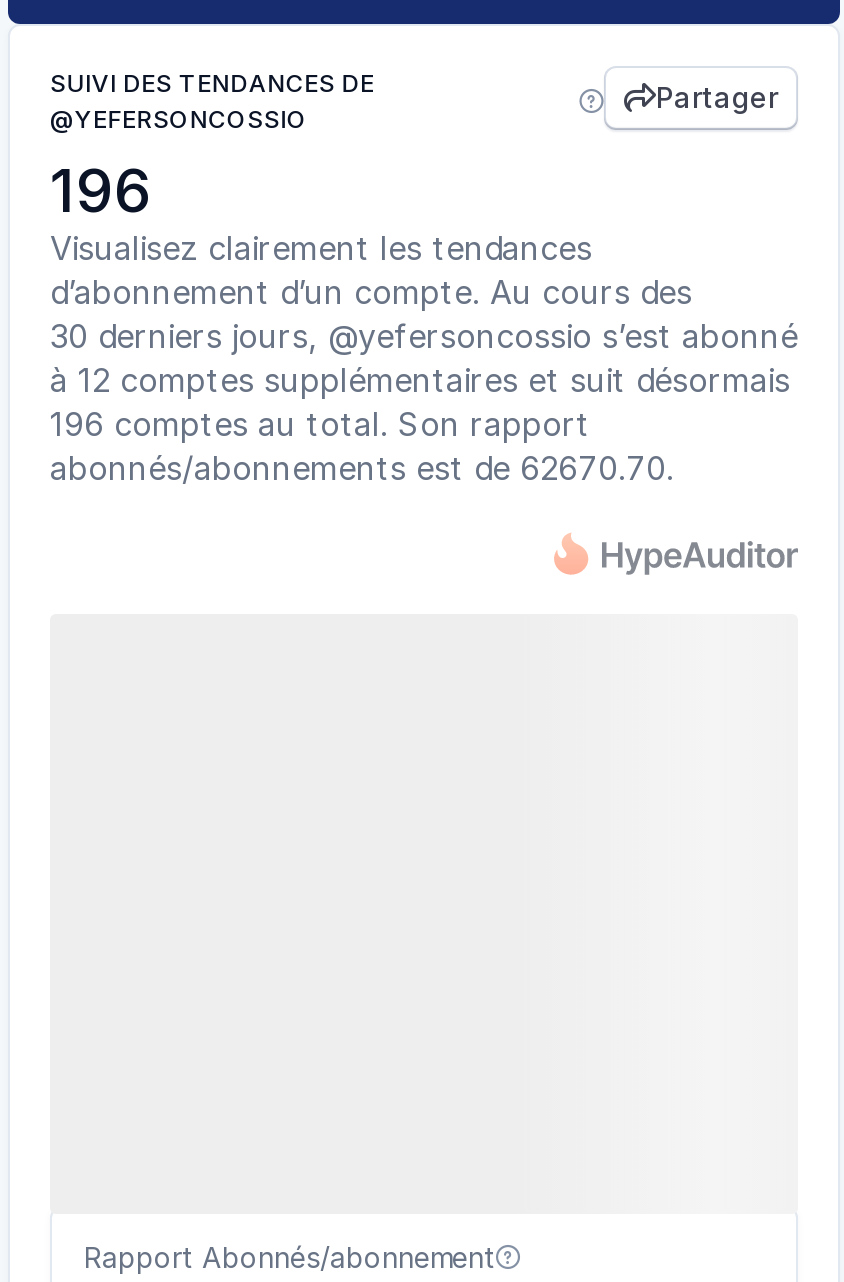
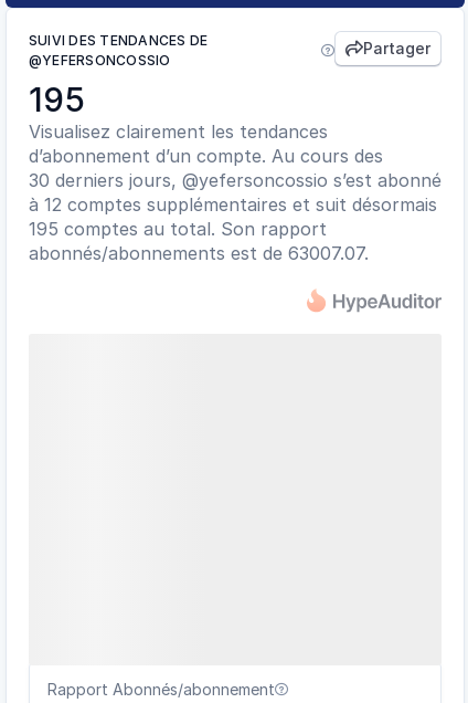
[50,155,152,227] 196 -> [29,80,85,120] 195
[50,405,590,445] 196 comptes au total. Son rapport -> [29,218,327,240] 195 comptes au total. Son rapport
[50,449,674,489] abonnés/abonnements est de 62670.70. -> [29,243,369,265] abonnés/abonnements est de 63007.07.

